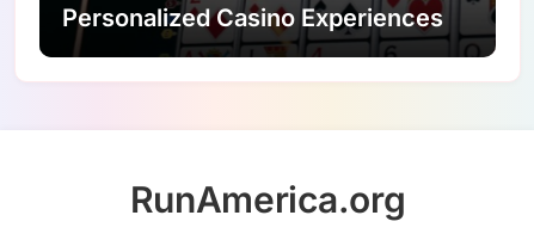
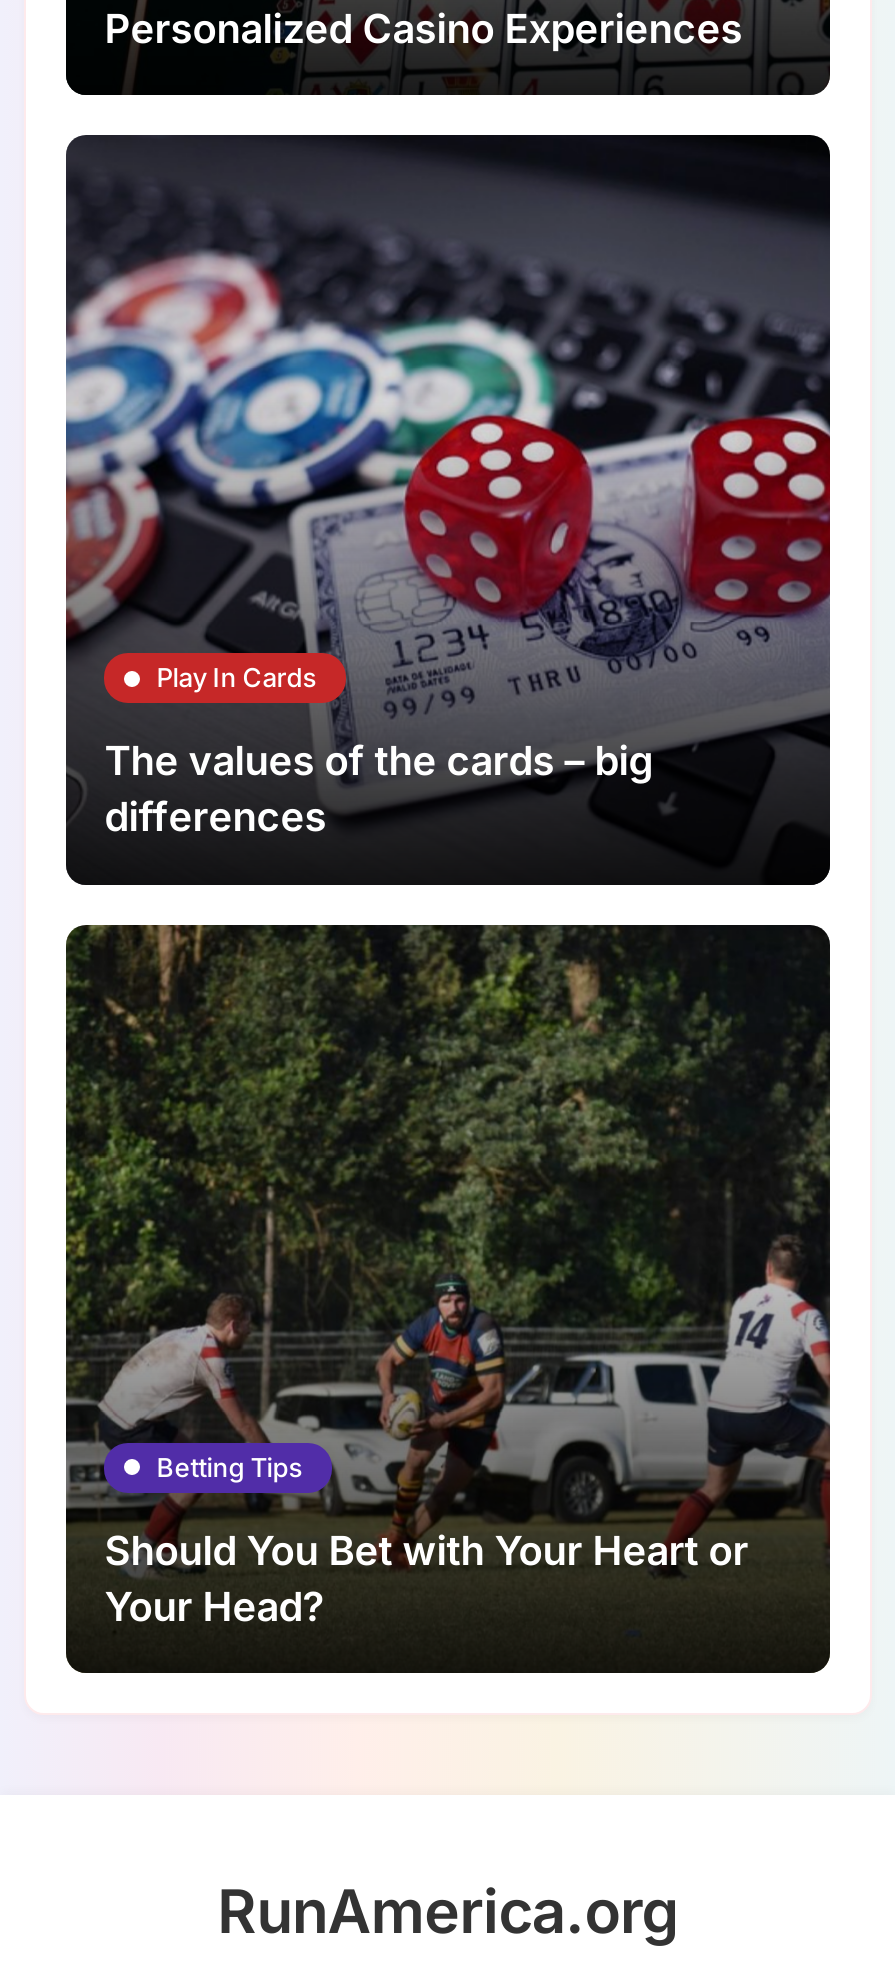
none -> [64,132,832,888] [image] | Play In Cards | The values of the cards – big | differences
none -> [64,922,832,1632] [image] | Betting Tips | Should You Bet with Your Heart or | Your Head?

